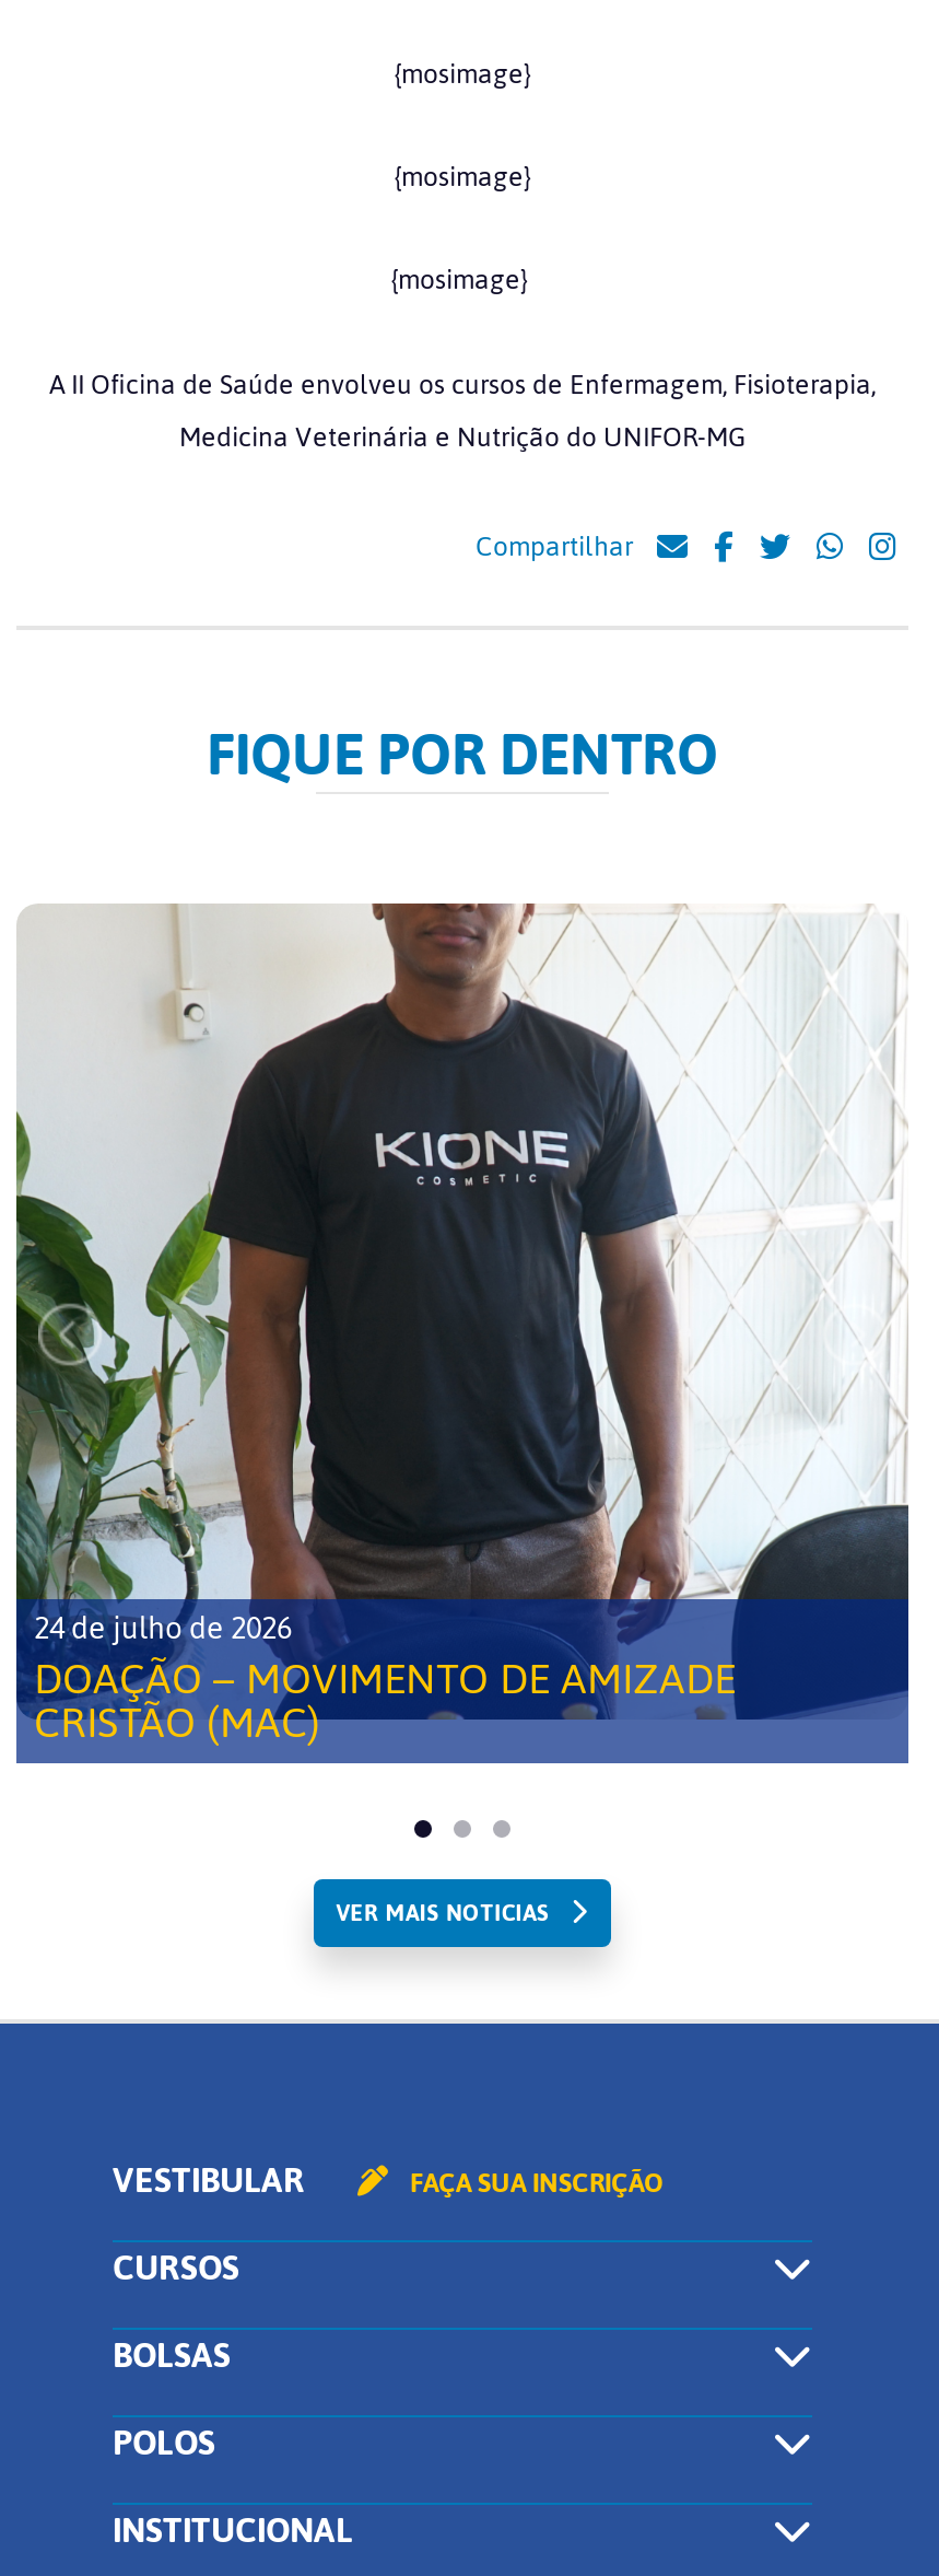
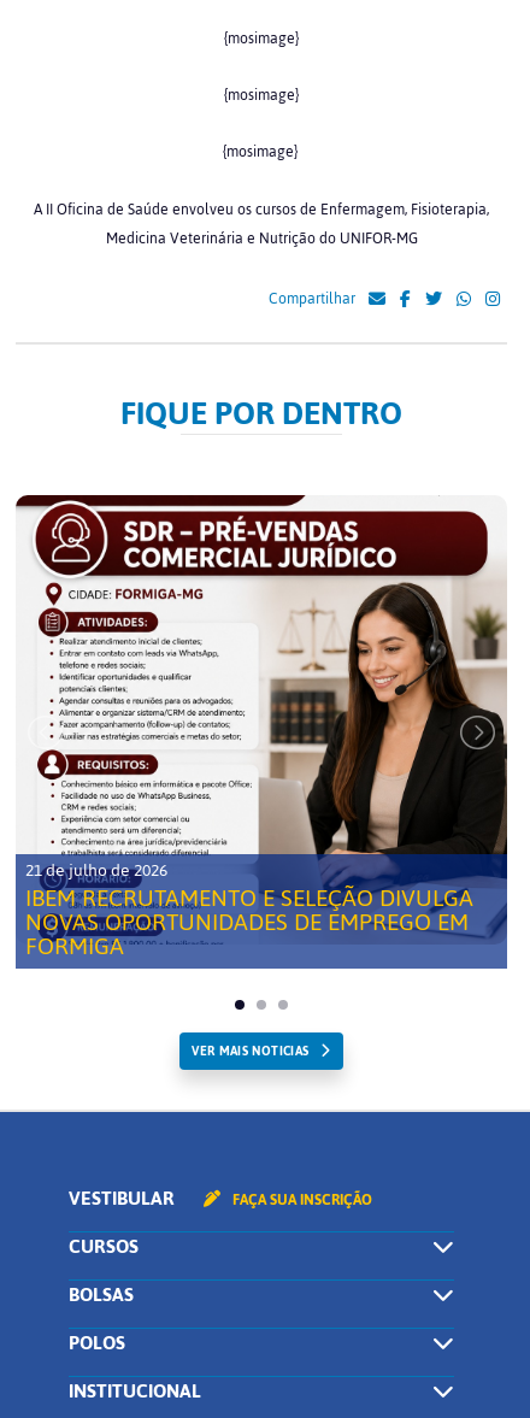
[14,901,908,1763] [image] | 24 de julho de 2026 | DOAÇÃO – MOVIMENTO DE AMIZADE | CRISTÃO (MAC) -> [16,494,508,969] [image] | 21 de julho de 2026 | IBEM RECRUTAMENTO E SELEÇÃO DIVULGA | NOVAS OPORTUNIDADES DE EMPREGO EM | FORMIGA

